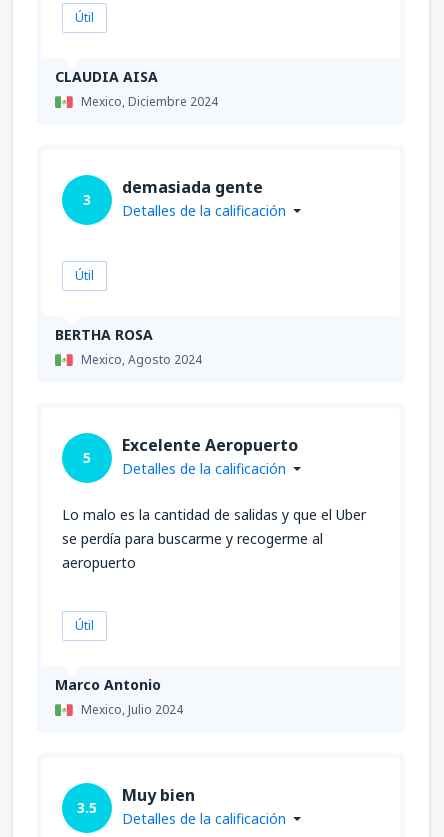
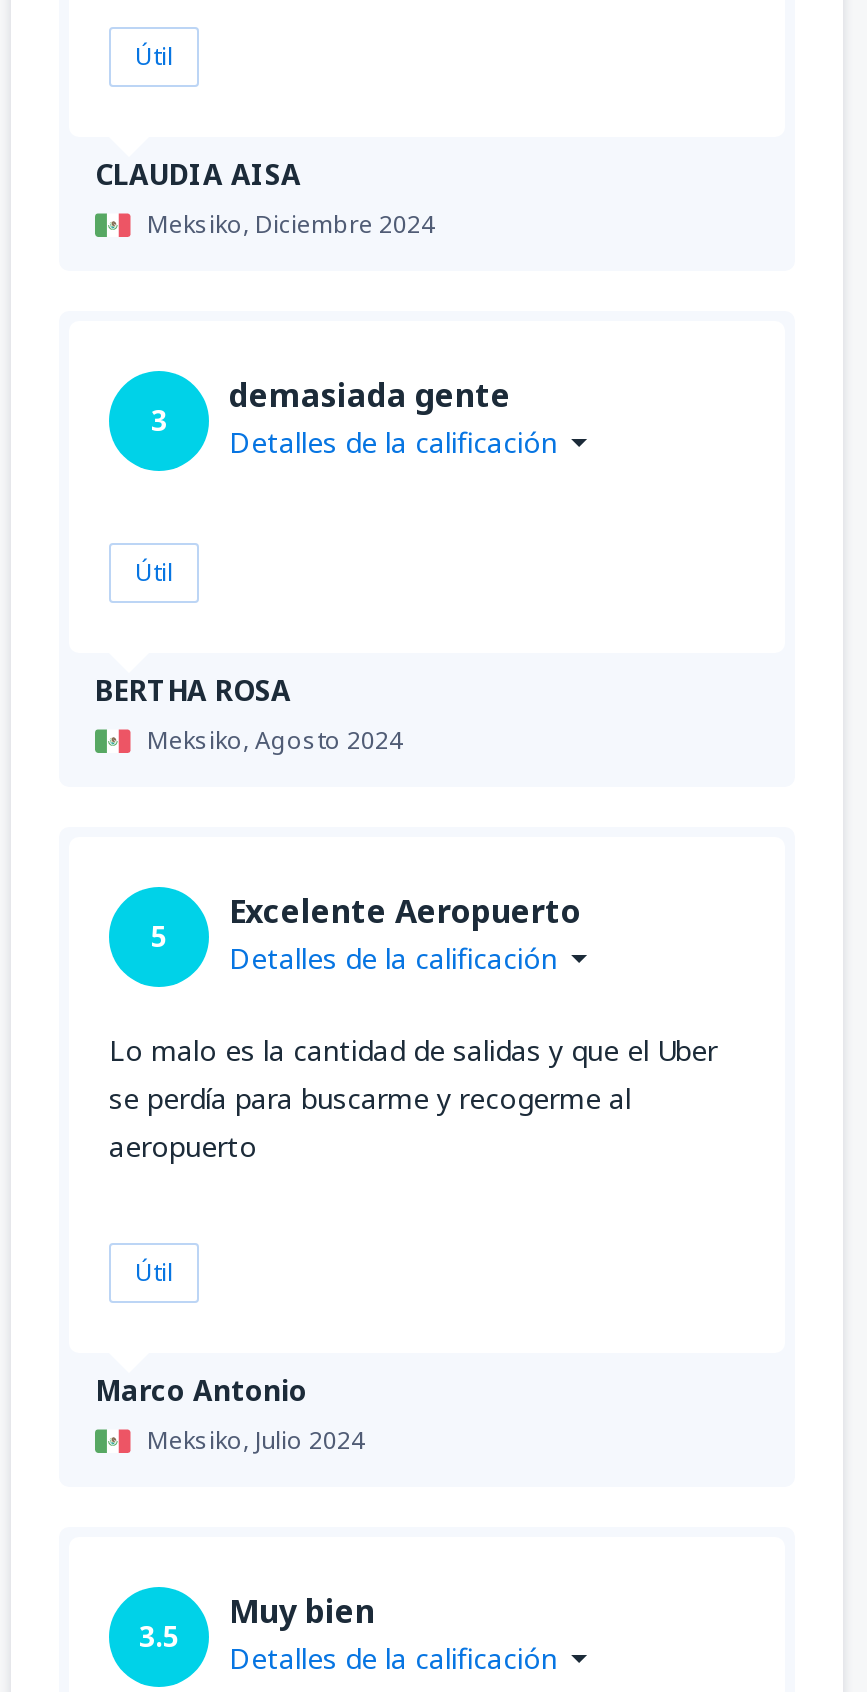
[81,93,218,110] Mexico, Diciembre 2024 -> [147,207,435,241] Meksiko, Diciembre 2024
[81,351,202,368] Mexico, Agosto 2024 -> [147,723,403,757] Meksiko, Agosto 2024
[81,701,183,718] Mexico, Julio 2024 -> [147,1423,365,1457] Meksiko, Julio 2024

